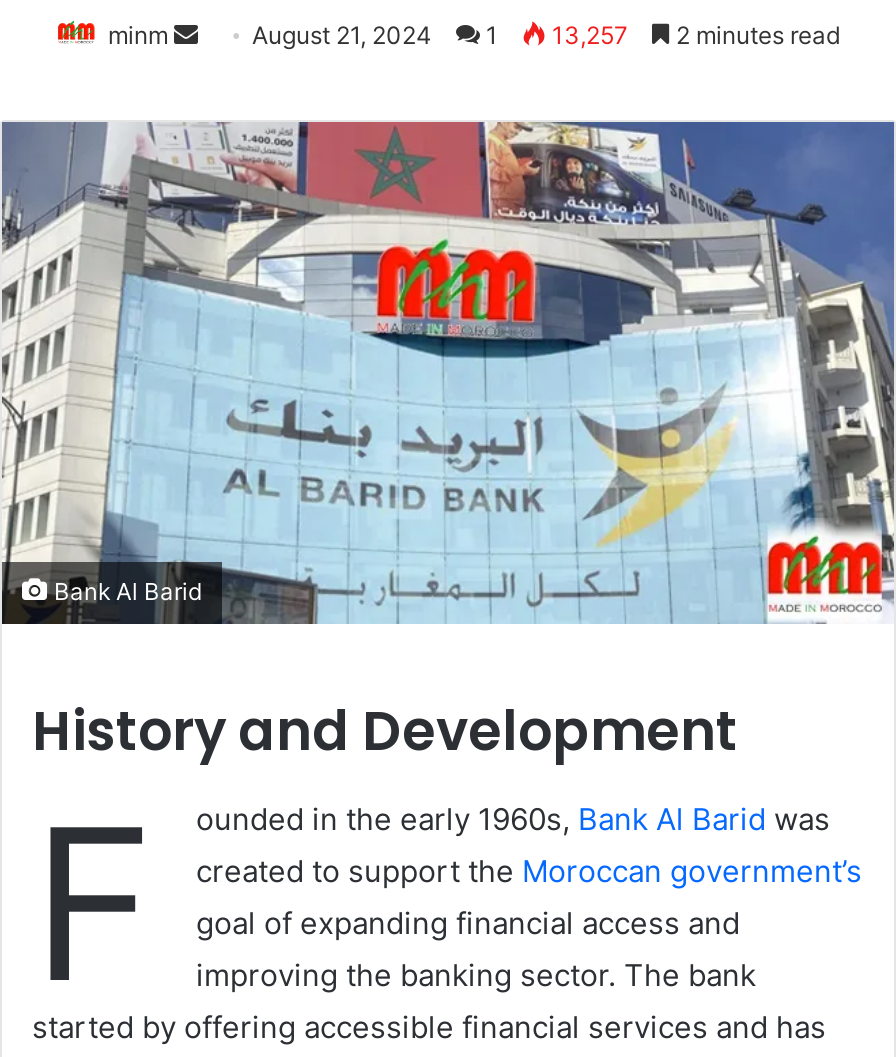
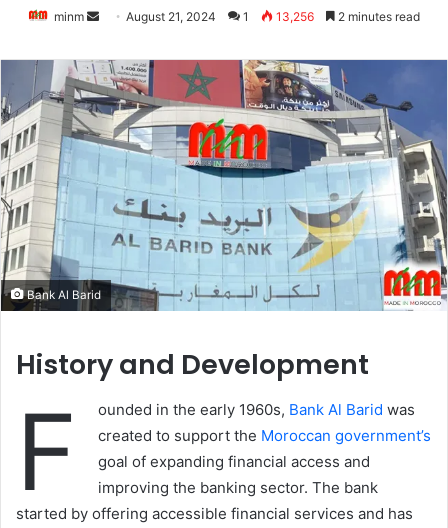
[546,19,628,49] 13,257 -> [273,9,314,24] 13,256

